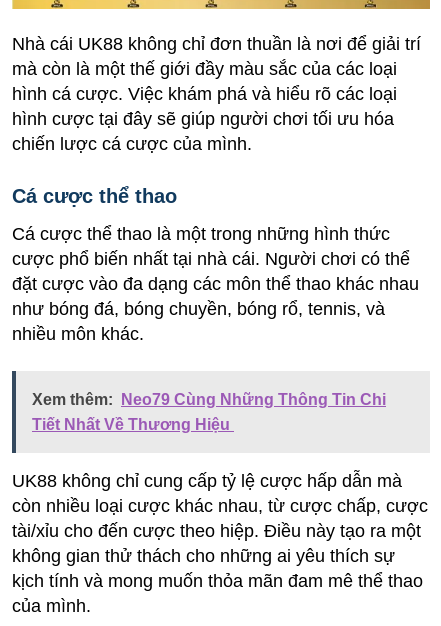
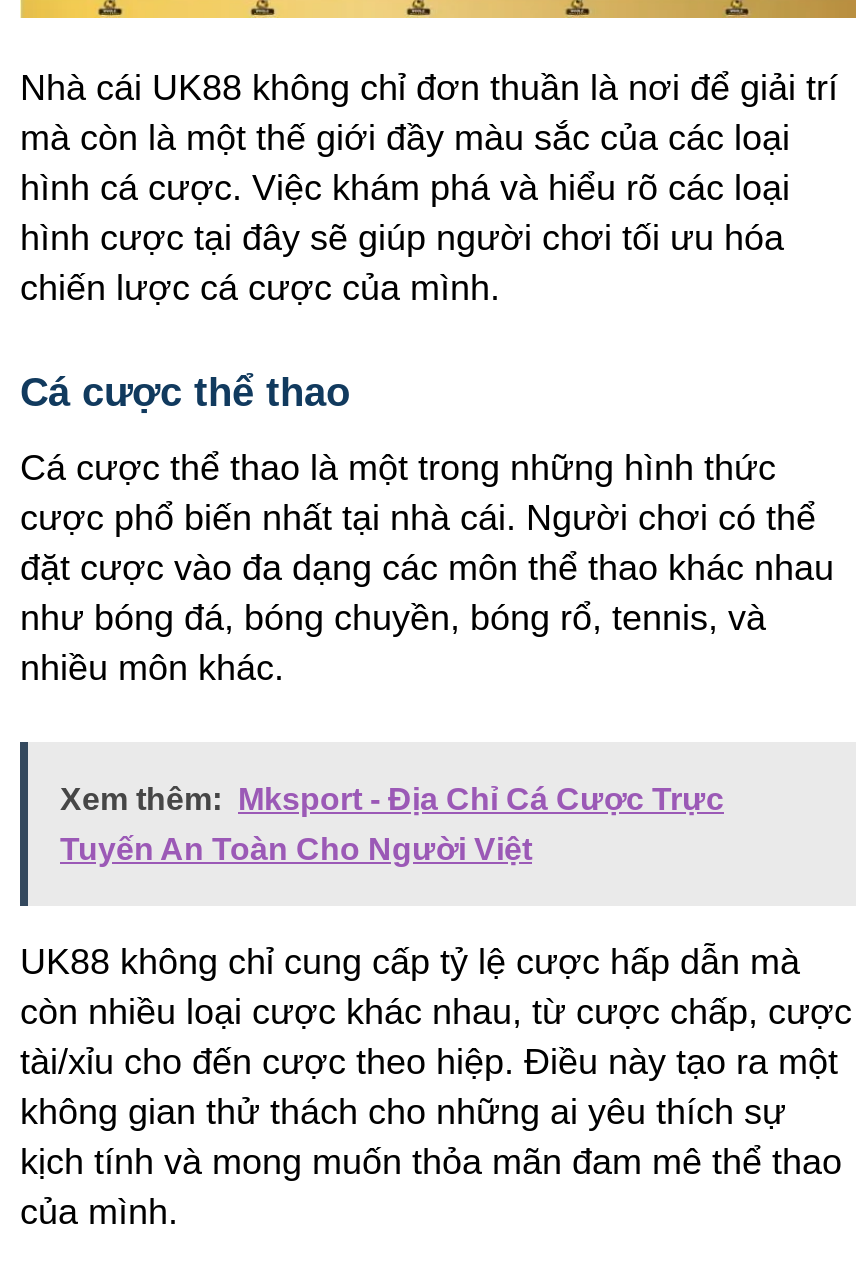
[32,391,386,408] Xem thêm: Neo79 Cùng Những Thông Tin Chi -> [60,781,724,815] Xem thêm: Mksport - Địa Chỉ Cá Cược Trực
[32,416,234,433] Tiết Nhất Về Thương Hiệu -> [60,831,532,865] Tuyến An Toàn Cho Người Việt

